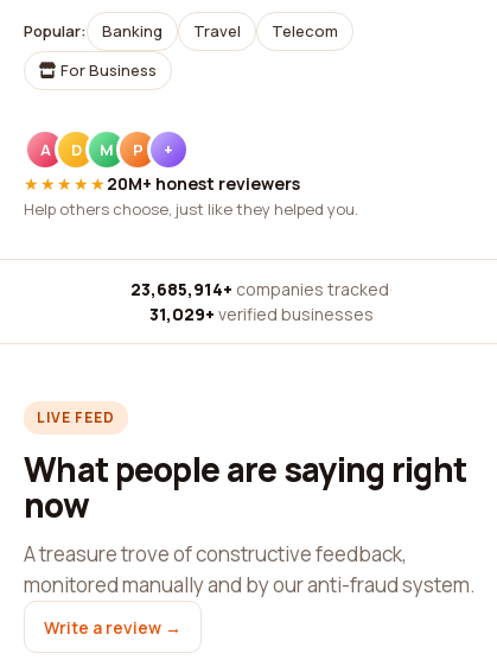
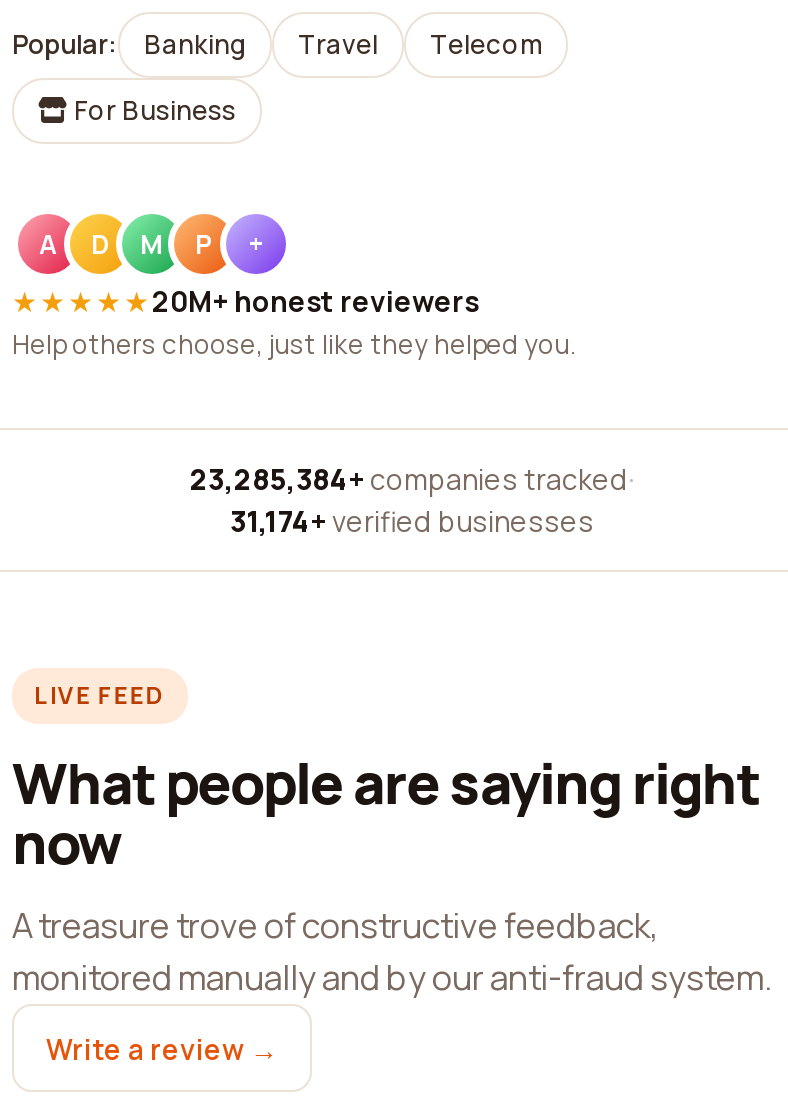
[130,278,392,300] 23,685,914+ companies tracked · -> [190,460,634,498] 23,285,384+ companies tracked ·
[149,303,373,325] 31,029+ verified businesses -> [230,502,594,540] 31,174+ verified businesses

